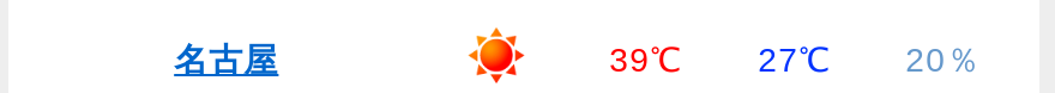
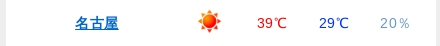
[609,39,981,77] 39℃ 27℃ 20％ -> [257,14,412,30] 39℃ 29℃ 20％

